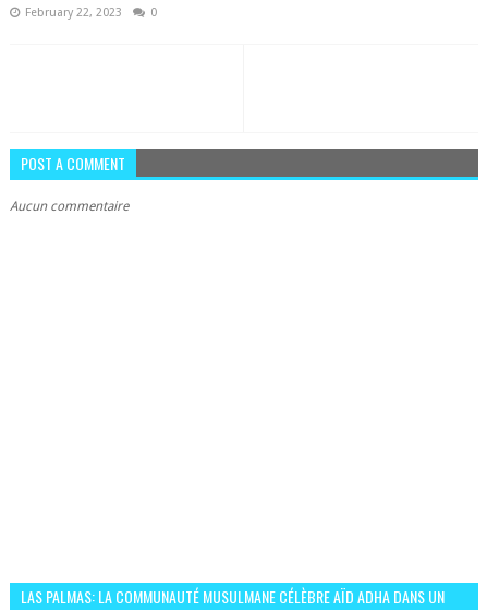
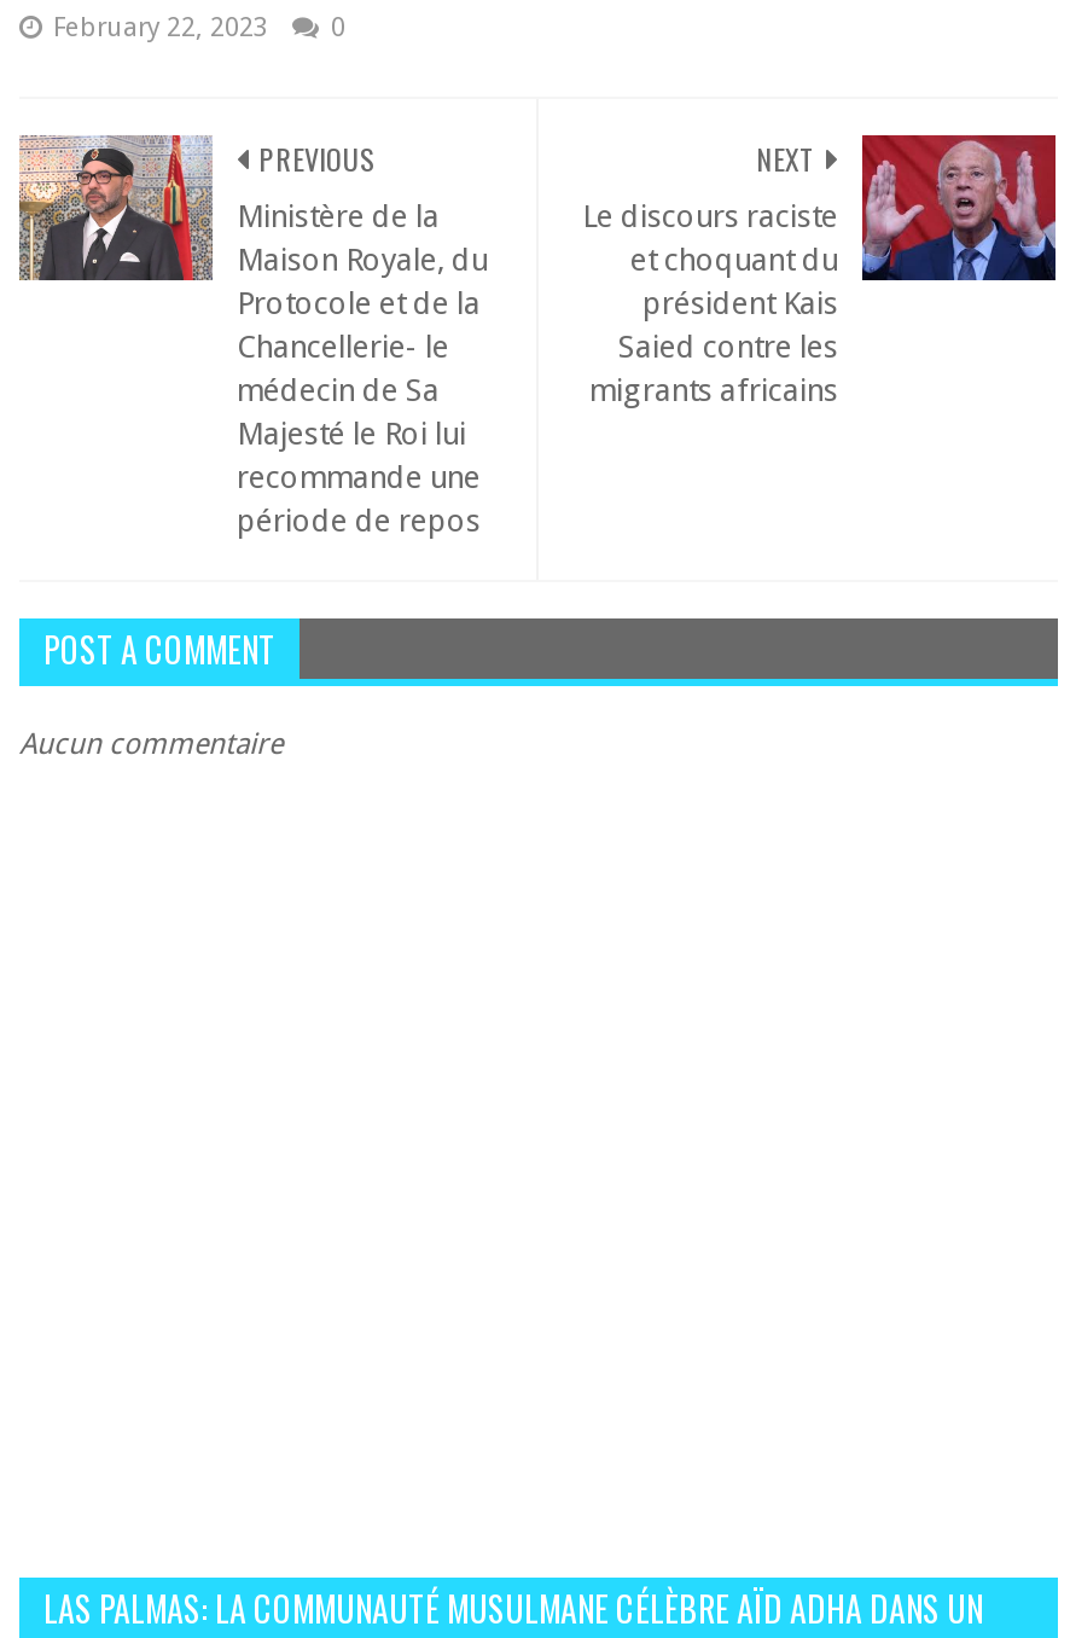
none -> [17,133,488,539] [image] | PREVIOUS | Ministère de la | Maison Royale, du | Protocole et de la | Chancellerie- le | médecin de Sa | Majesté le Roi lui | recommande une | période de repos
none -> [582,133,1058,408] [image] | NEXT | Le discours raciste | et choquant du | président Kais | Saied contre les | migrants africains

